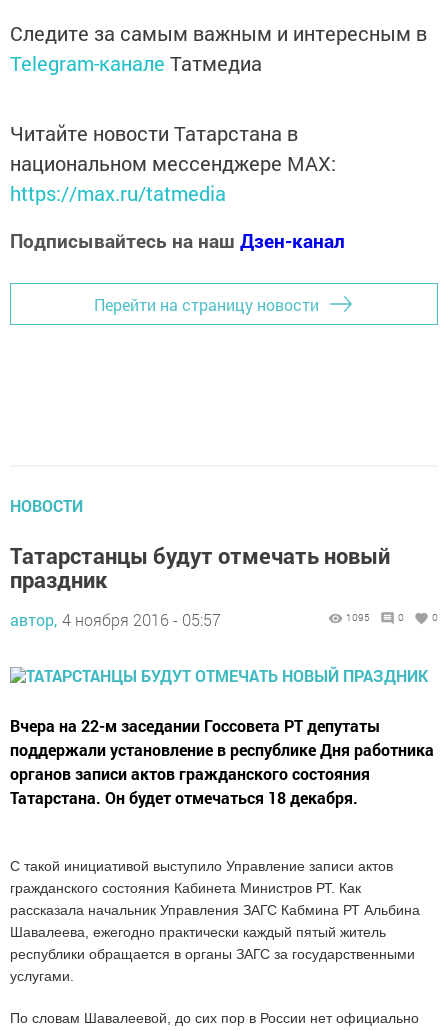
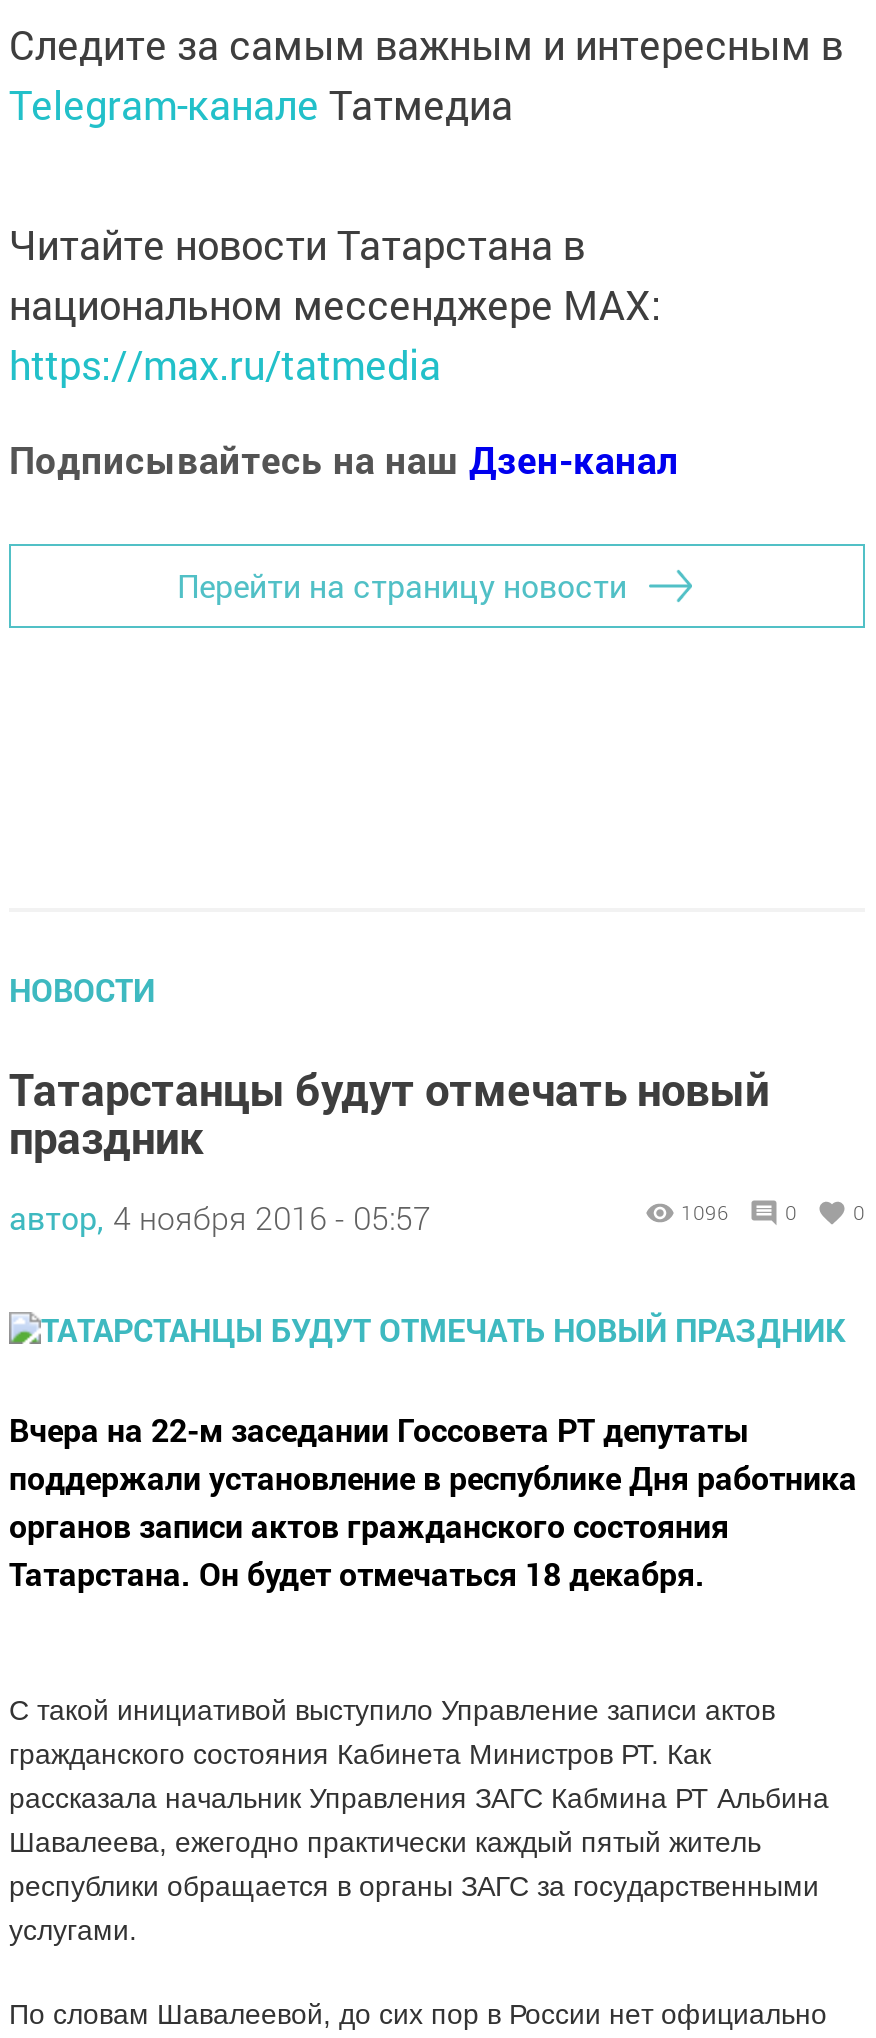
[346,611,370,624] 1095 -> [681,1199,729,1225] 1096

